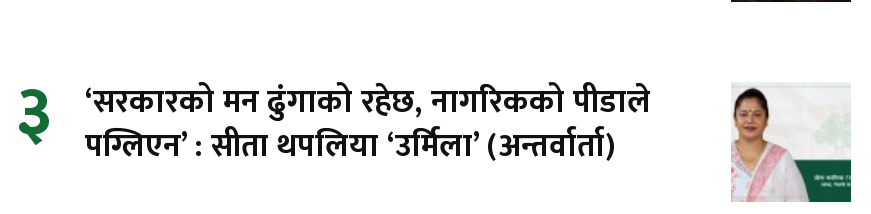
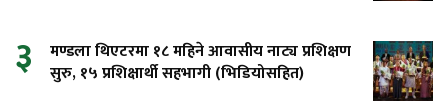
[85,76,853,204] [image] | ‘सरकारको मन ढुंगाको रहेछ, नागरिकको पीडाले | पग्लिएन’ : सीता थपलिया ‘उर्मिला’ (अन्तर्वार्ता) -> [50,38,434,102] [image] | मण्डला थिएटरमा १८ महिने आवासीय नाट्य प्रशिक्षण | सुरु, १५ प्रशिक्षार्थी सहभागी (भिडियोसहित)

